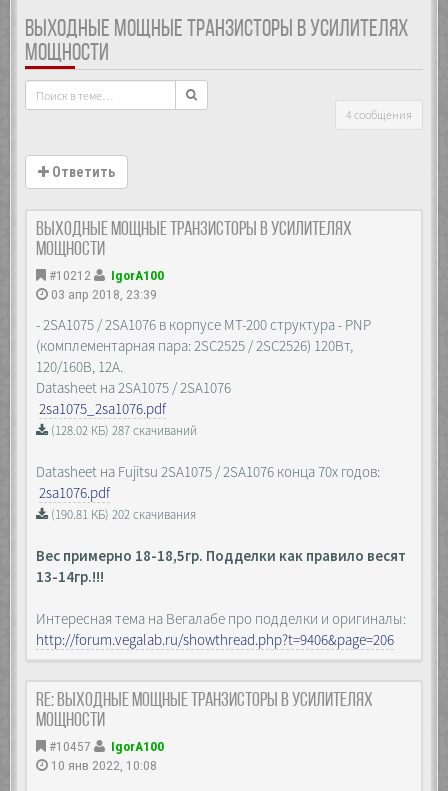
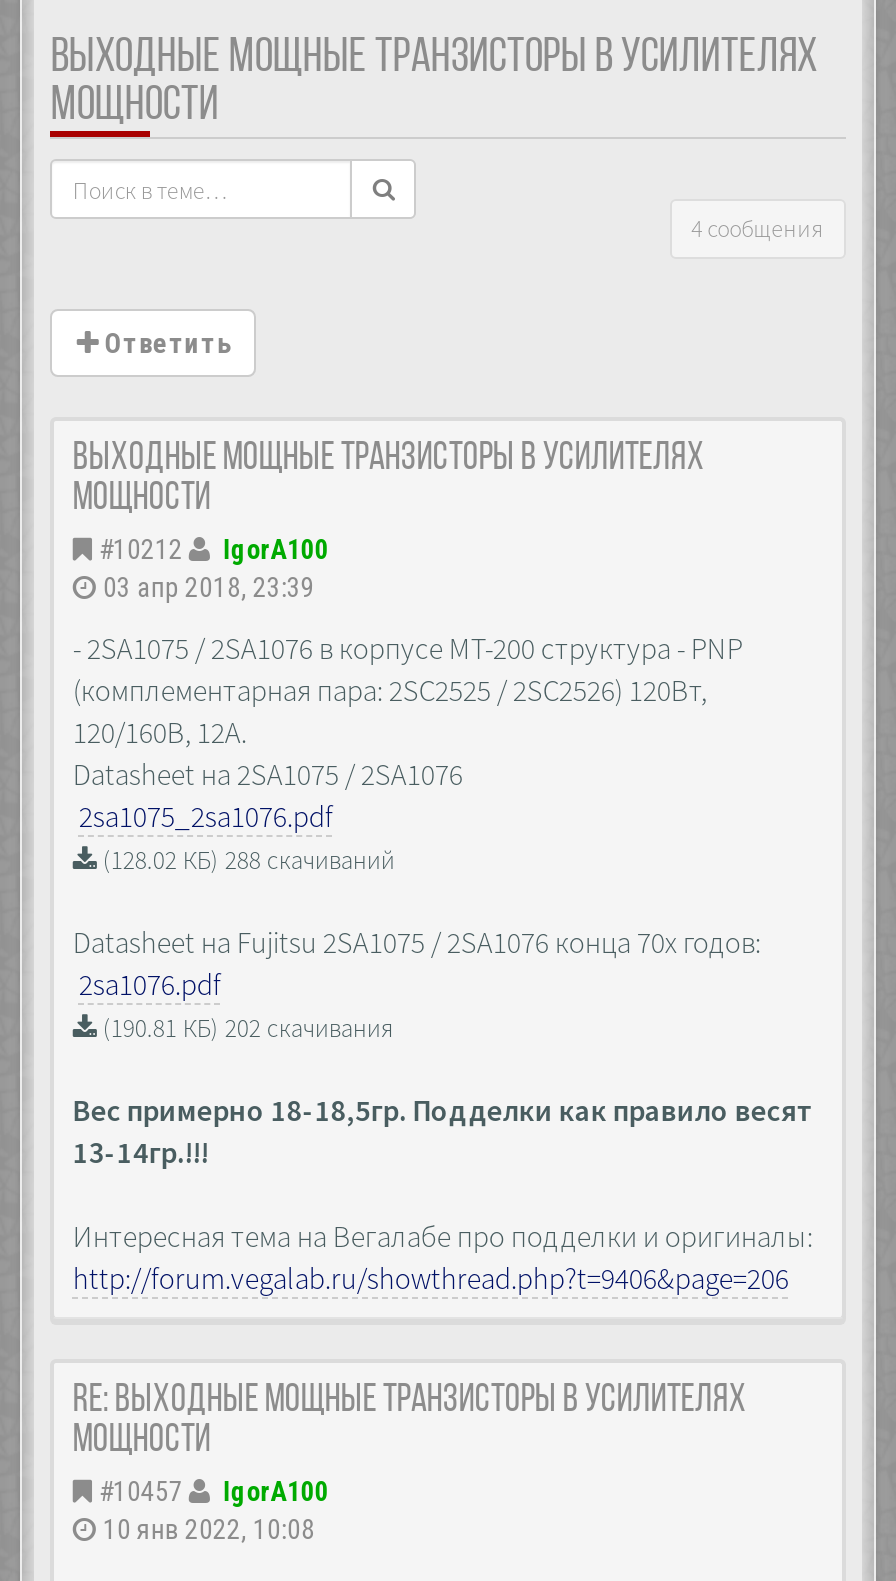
[48,422,197,438] (128.02 КБ) 287 скачиваний -> [97,843,395,875] (128.02 КБ) 288 скачиваний

